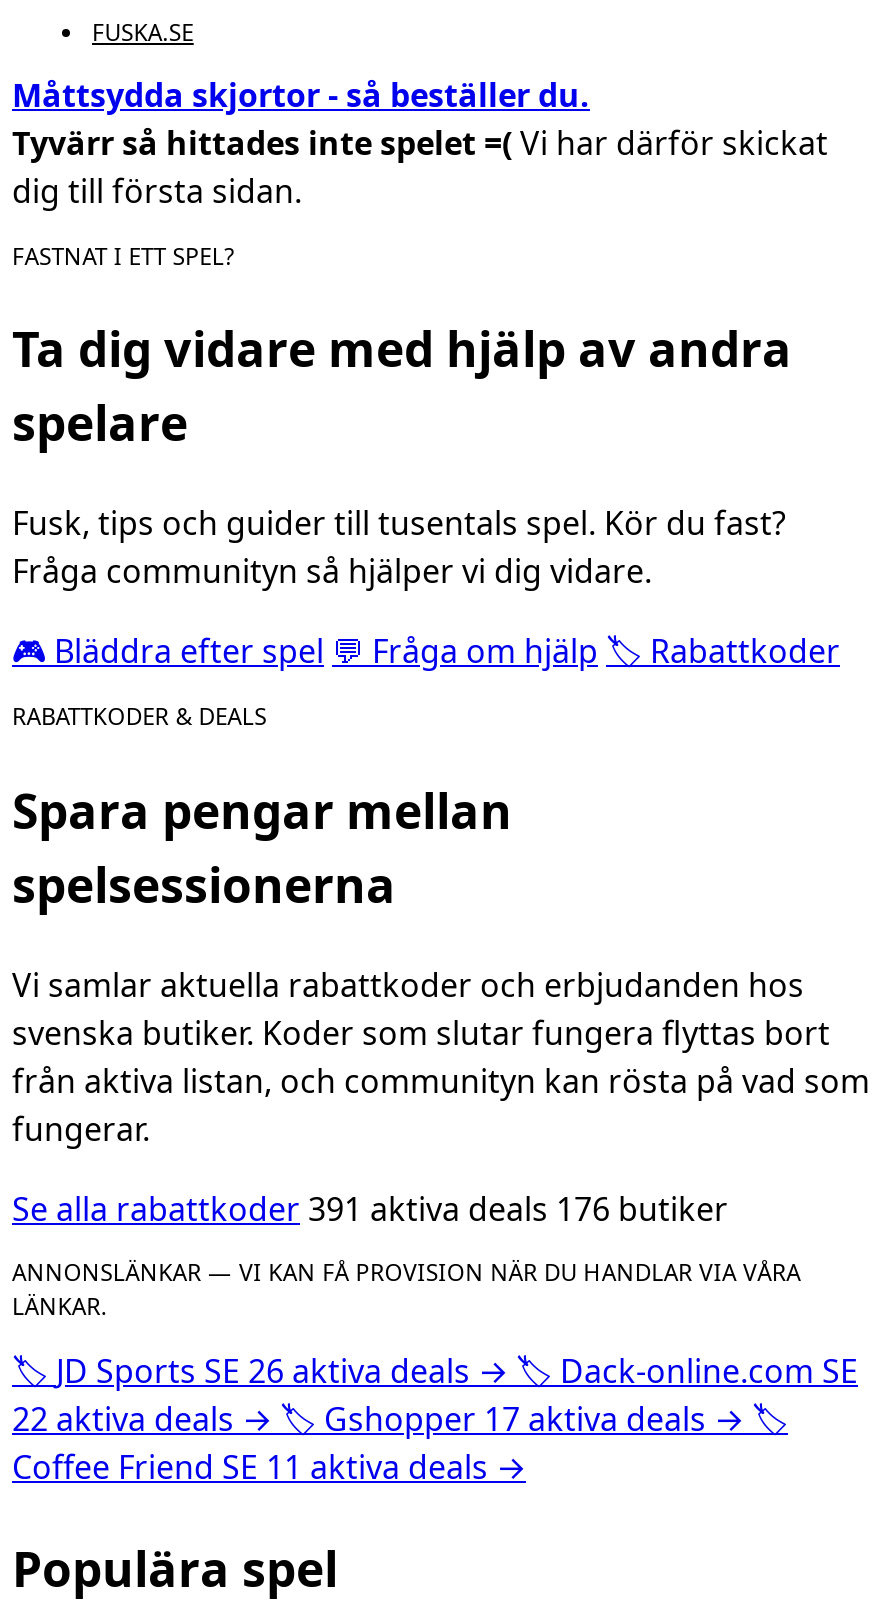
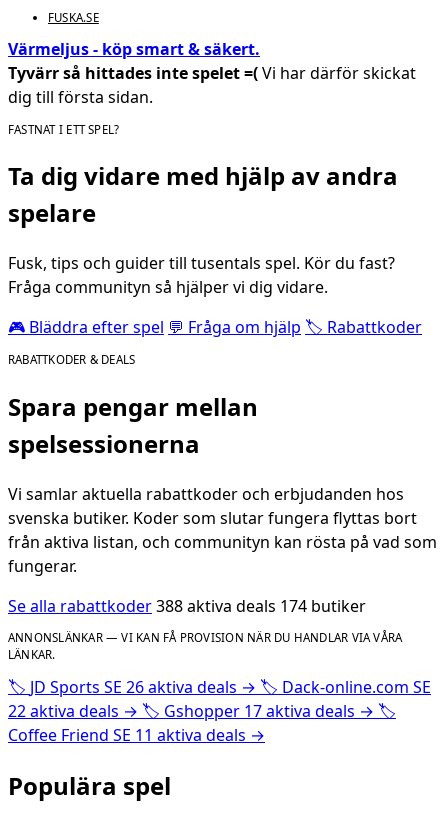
[12,73,590,117] Måttsydda skjortor - så beställer du. -> [8,38,260,60] Värmeljus - köp smart & säkert.
[12,1186,728,1230] Se alla rabattkoder 391 aktiva deals 176 butiker -> [8,595,366,617] Se alla rabattkoder 388 aktiva deals 174 butiker

